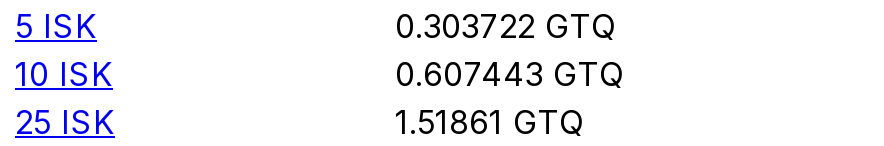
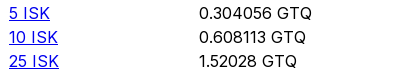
[395,6,615,46] 0.303722 GTQ -> [199,3,312,23] 0.304056 GTQ
[395,54,623,94] 0.607443 GTQ -> [199,27,306,47] 0.608113 GTQ
[395,102,583,142] 1.51861 GTQ -> [199,51,297,71] 1.52028 GTQ

